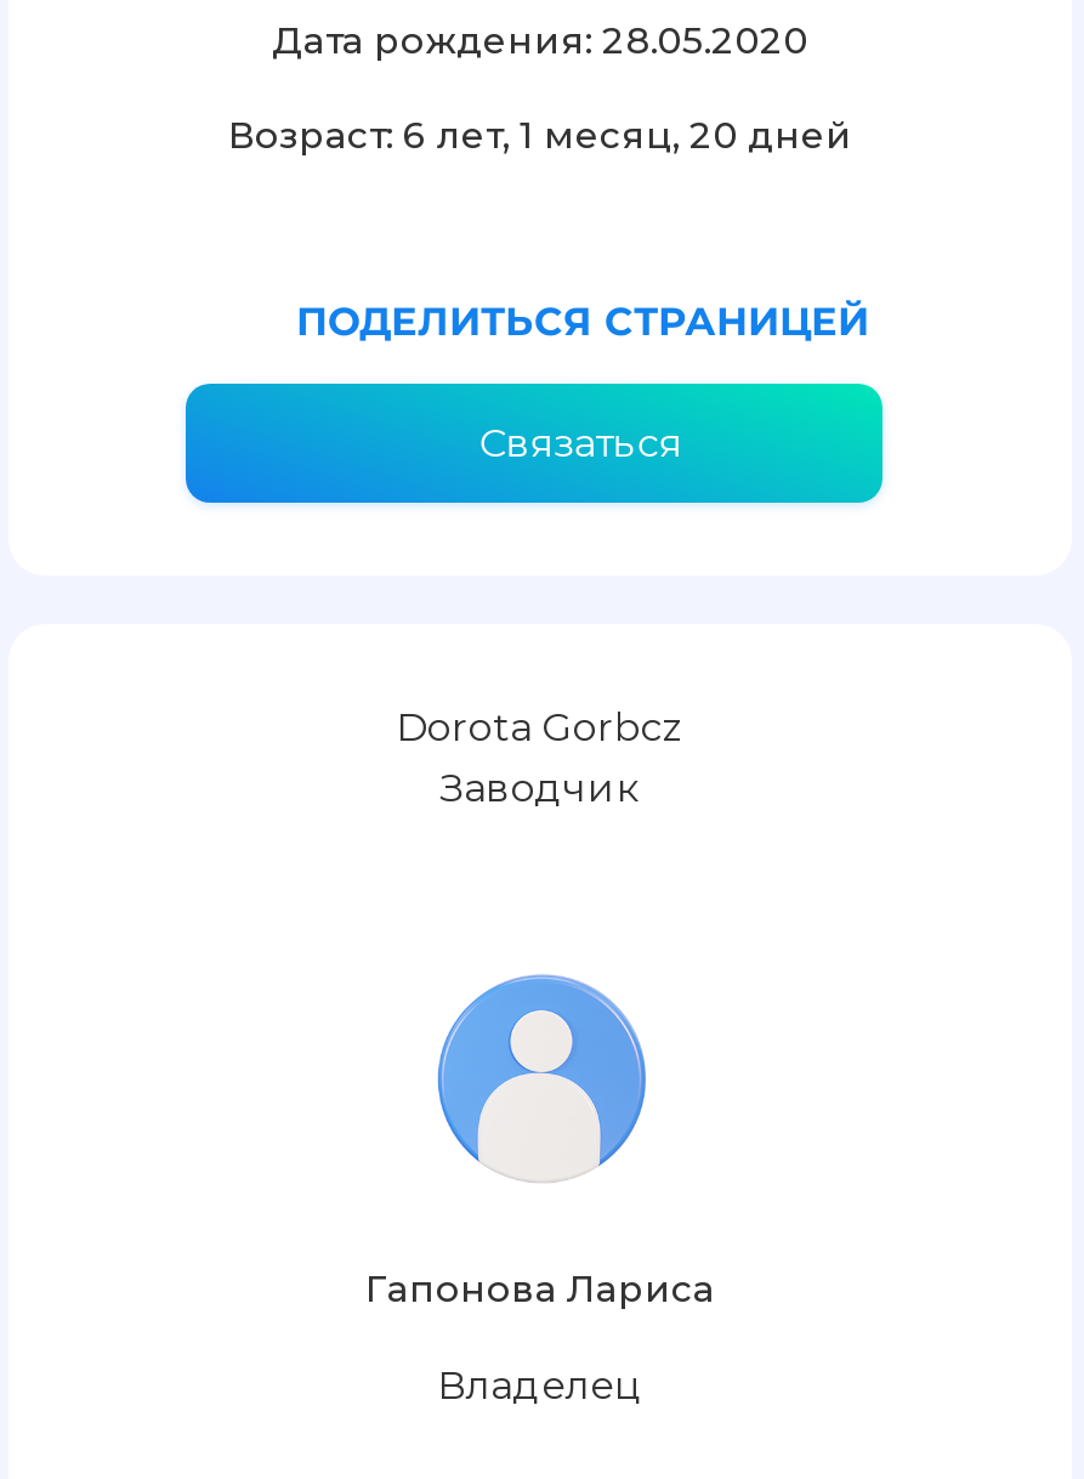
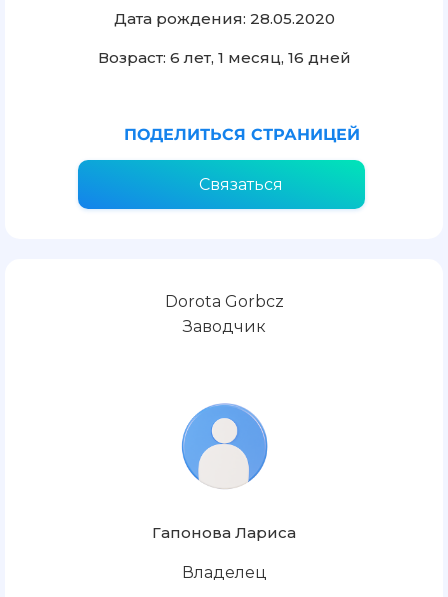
[228,111,852,157] Возраст: 6 лет, 1 месяц, 20 дней -> [97,48,350,67] Возраст: 6 лет, 1 месяц, 16 дней

